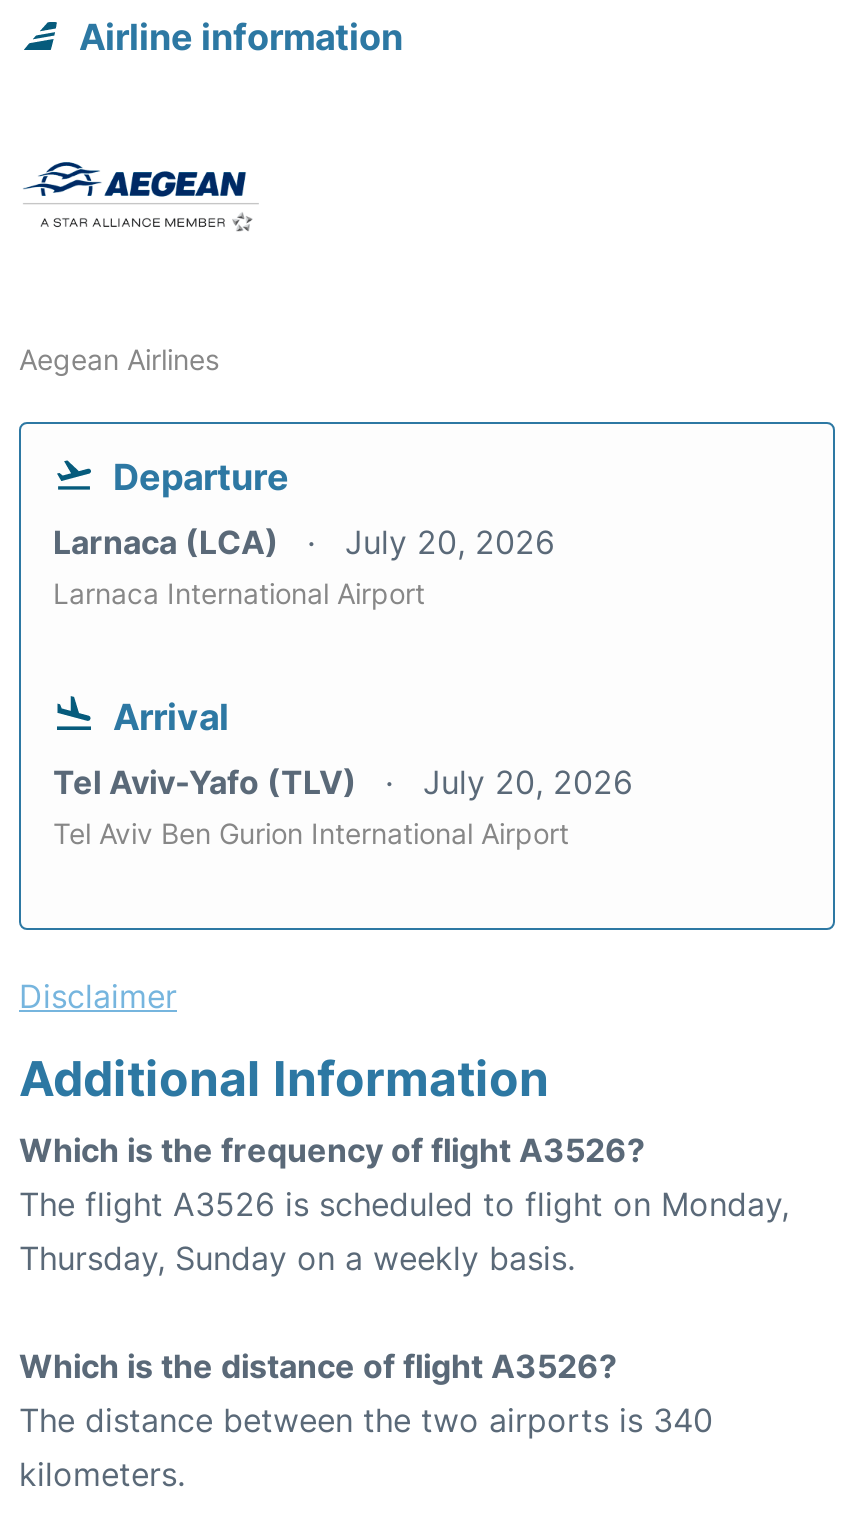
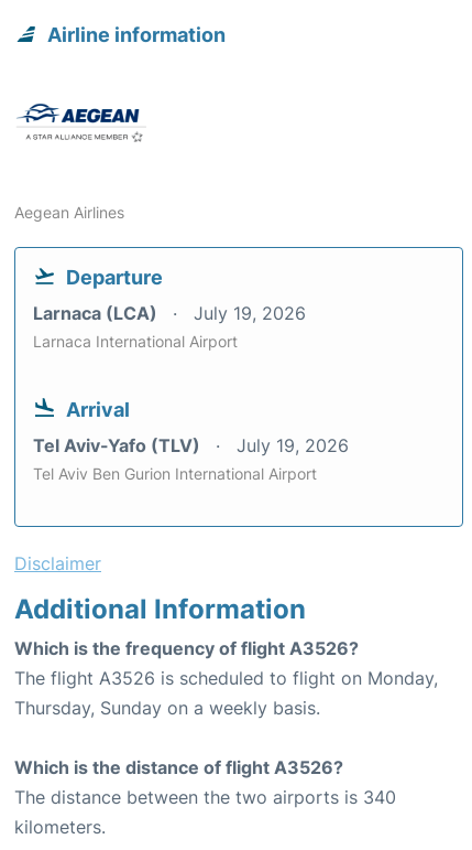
[53,521,555,561] Larnaca (LCA) July 20, 2026 -> [33,302,306,324] Larnaca (LCA) July 19, 2026
[53,761,633,801] Tel Aviv-Yafo (TLV) July 20, 2026 -> [33,434,349,456] Tel Aviv-Yafo (TLV) July 19, 2026

